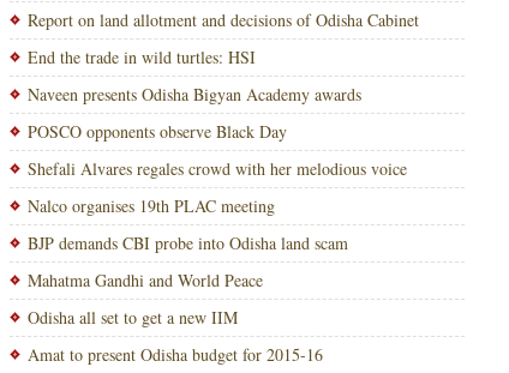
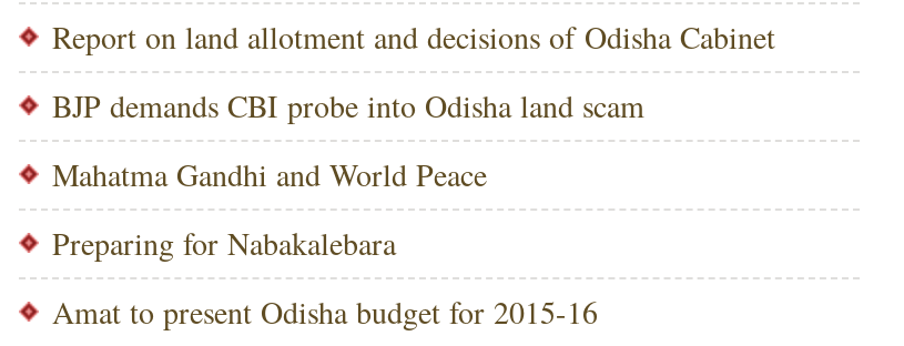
[28,46,407,217] End the trade in wild turtles: HSI | Naveen presents Odisha Bigyan Academy awards | POSCO opponents observe Black Day | Shefali Alvares regales crowd with her melodious voice | Nalco organises 19th PLAC meeting -> none
[28,306,238,329] Odisha all set to get a new IIM -> [52,222,396,264] Preparing for Nabakalebara

